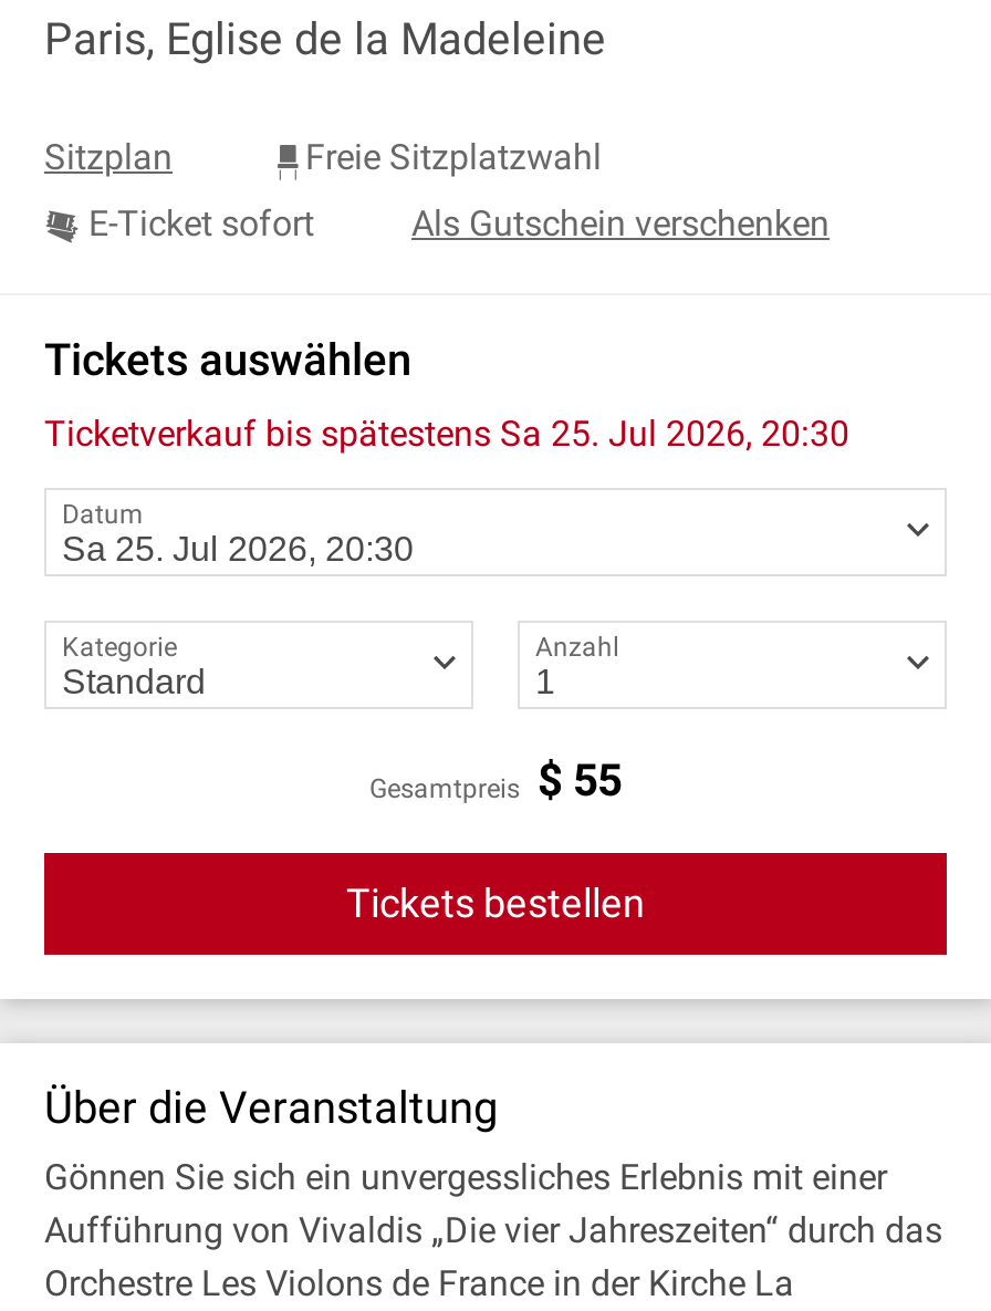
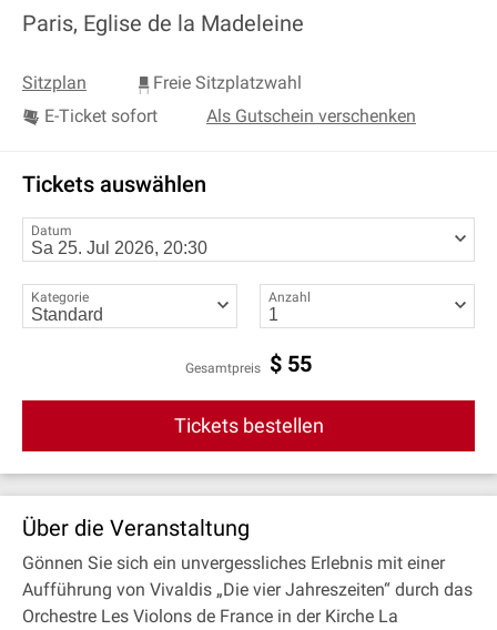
[44,413,849,455] Ticketverkauf bis spätestens Sa 25. Jul 2026, 20:30 -> none

